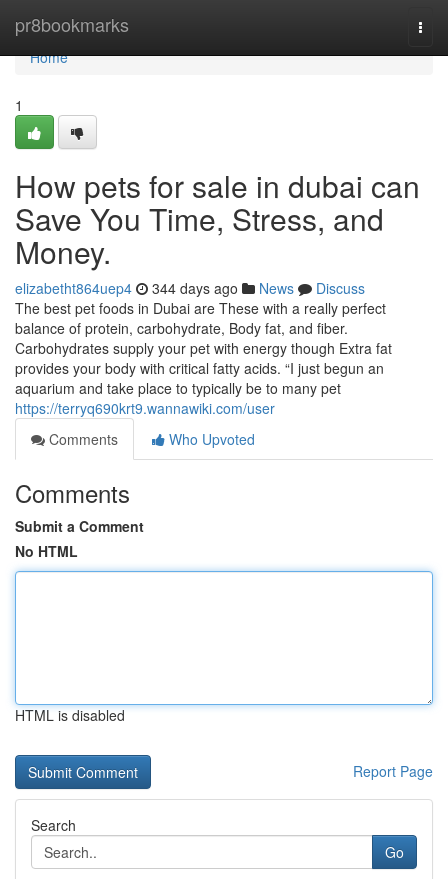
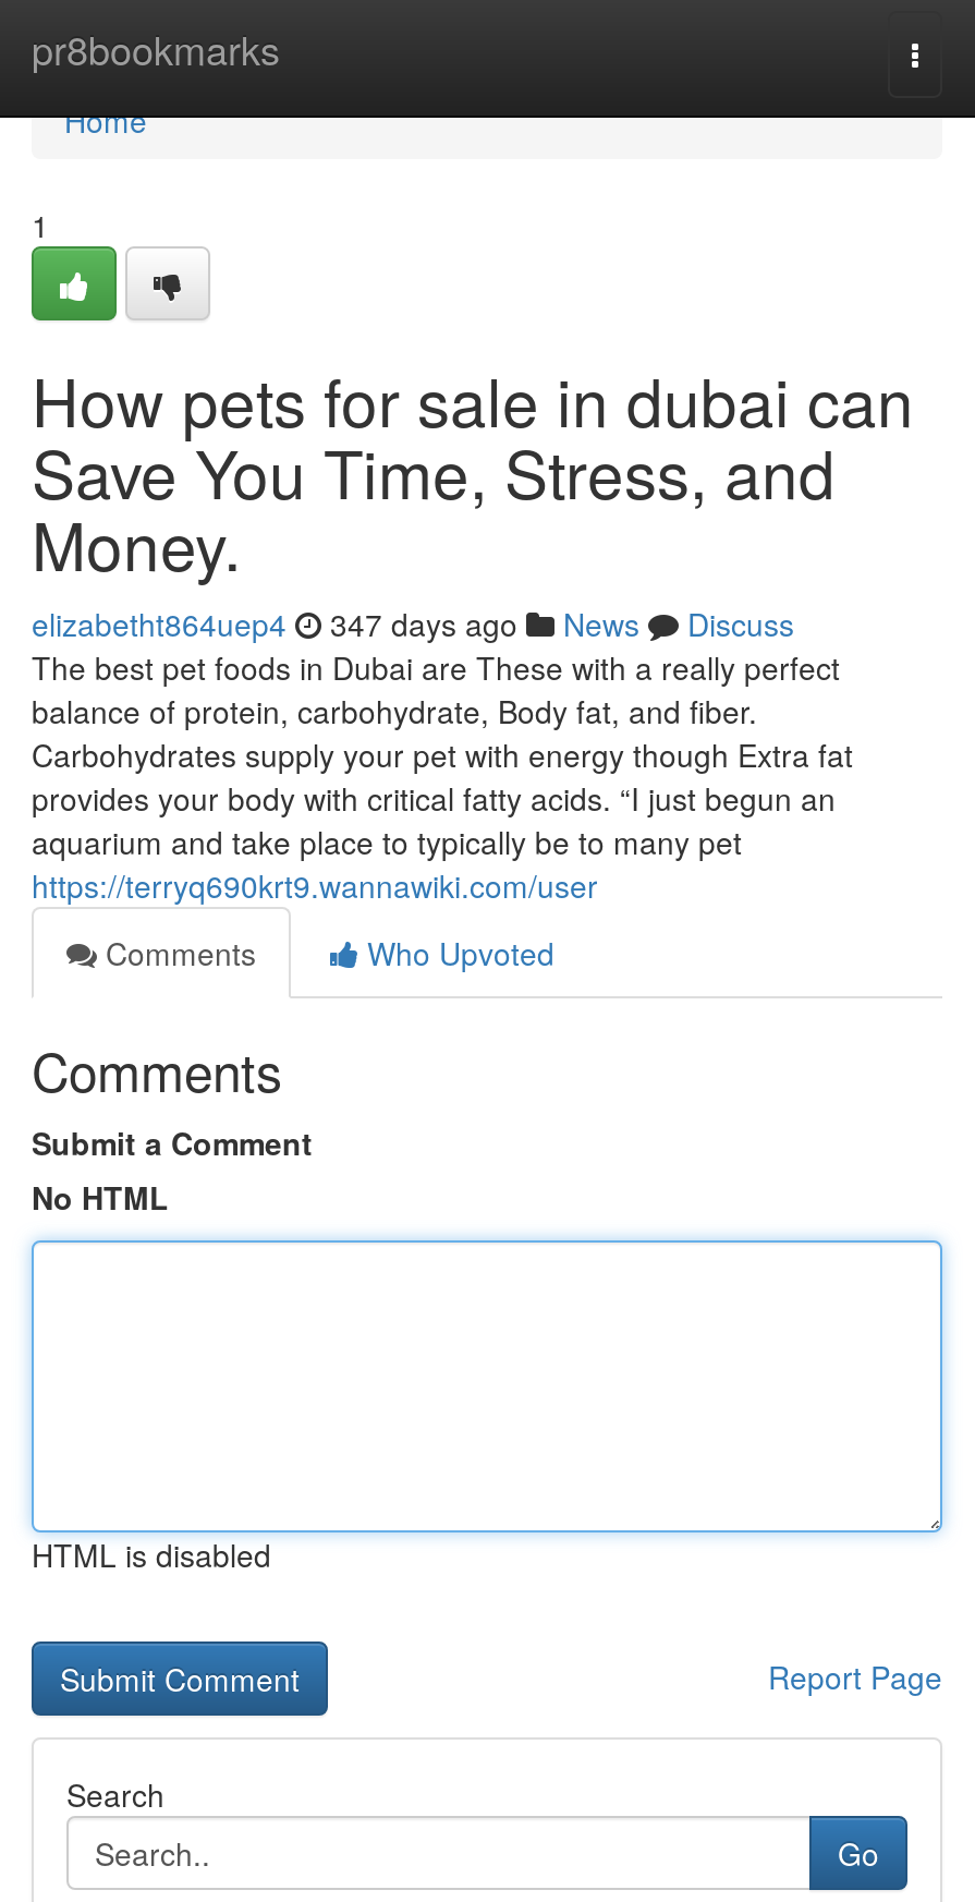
[15,278,365,298] elizabetht864uep4 344 days ago News Discuss -> [32,602,794,645] elizabetht864uep4 347 days ago News Discuss

